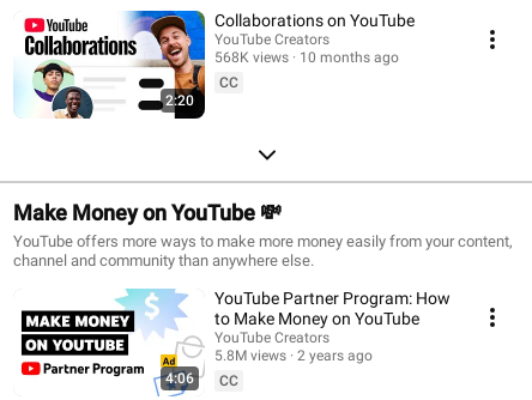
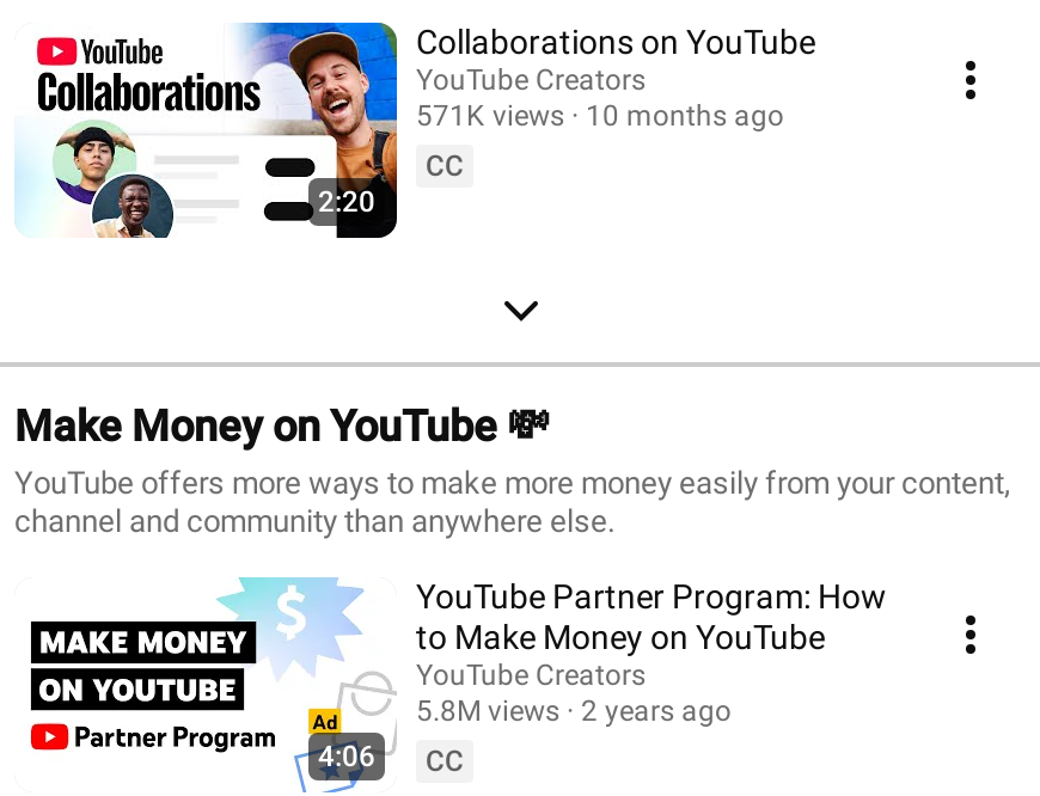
[214,49,399,66] 568K views 10 months ago -> [416,99,784,133] 571K views 10 months ago

